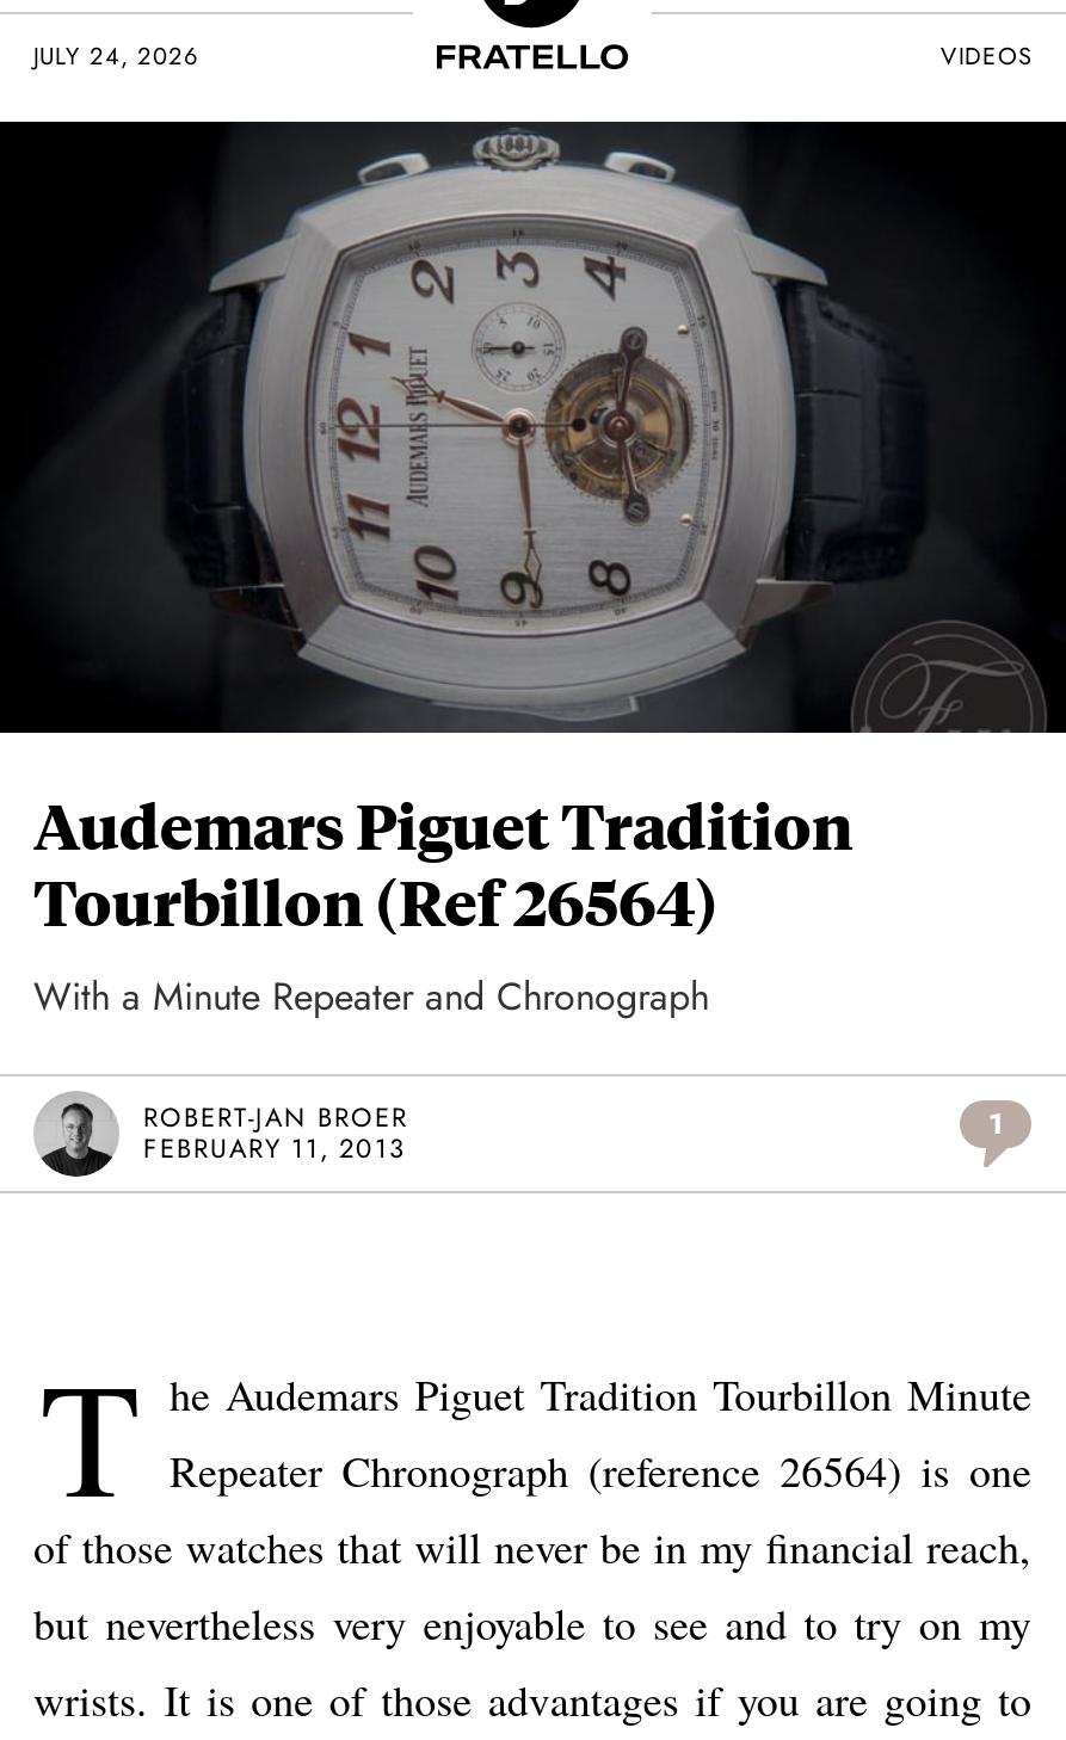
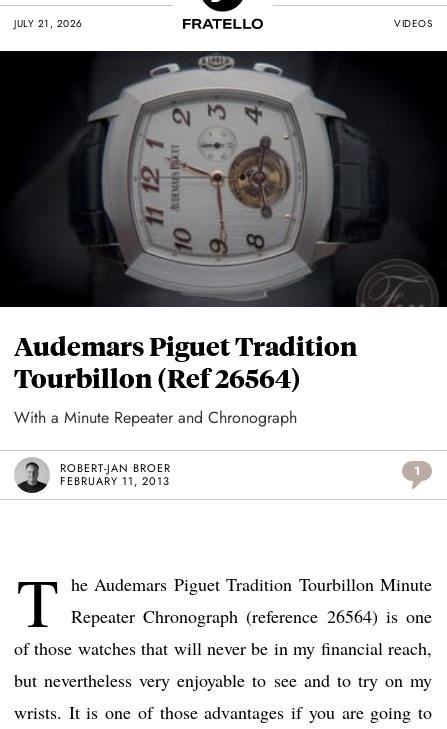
[33,38,199,74] JULY 24, 2026 -> [14,16,82,31] JULY 21, 2026

